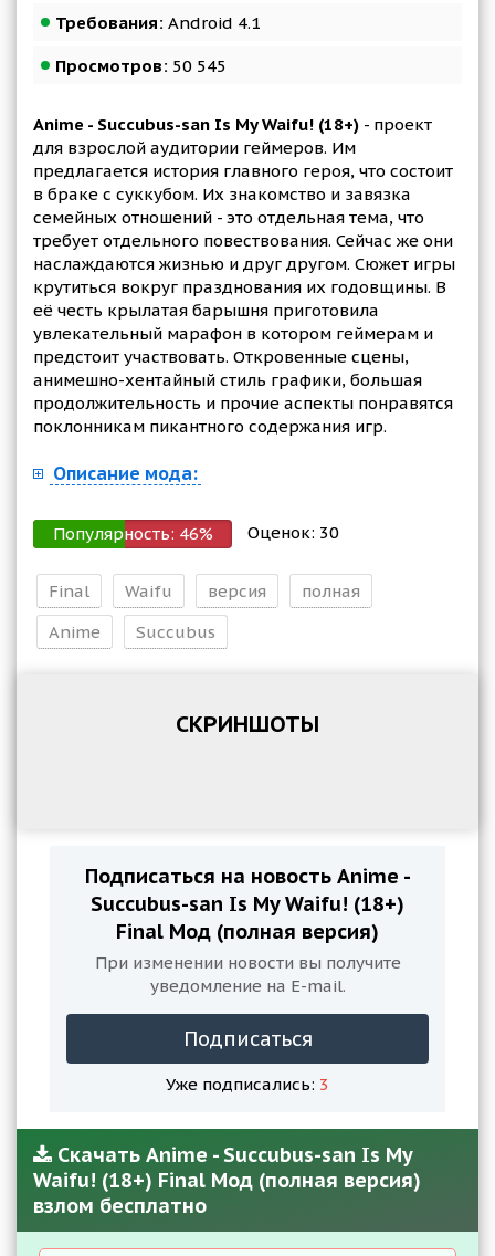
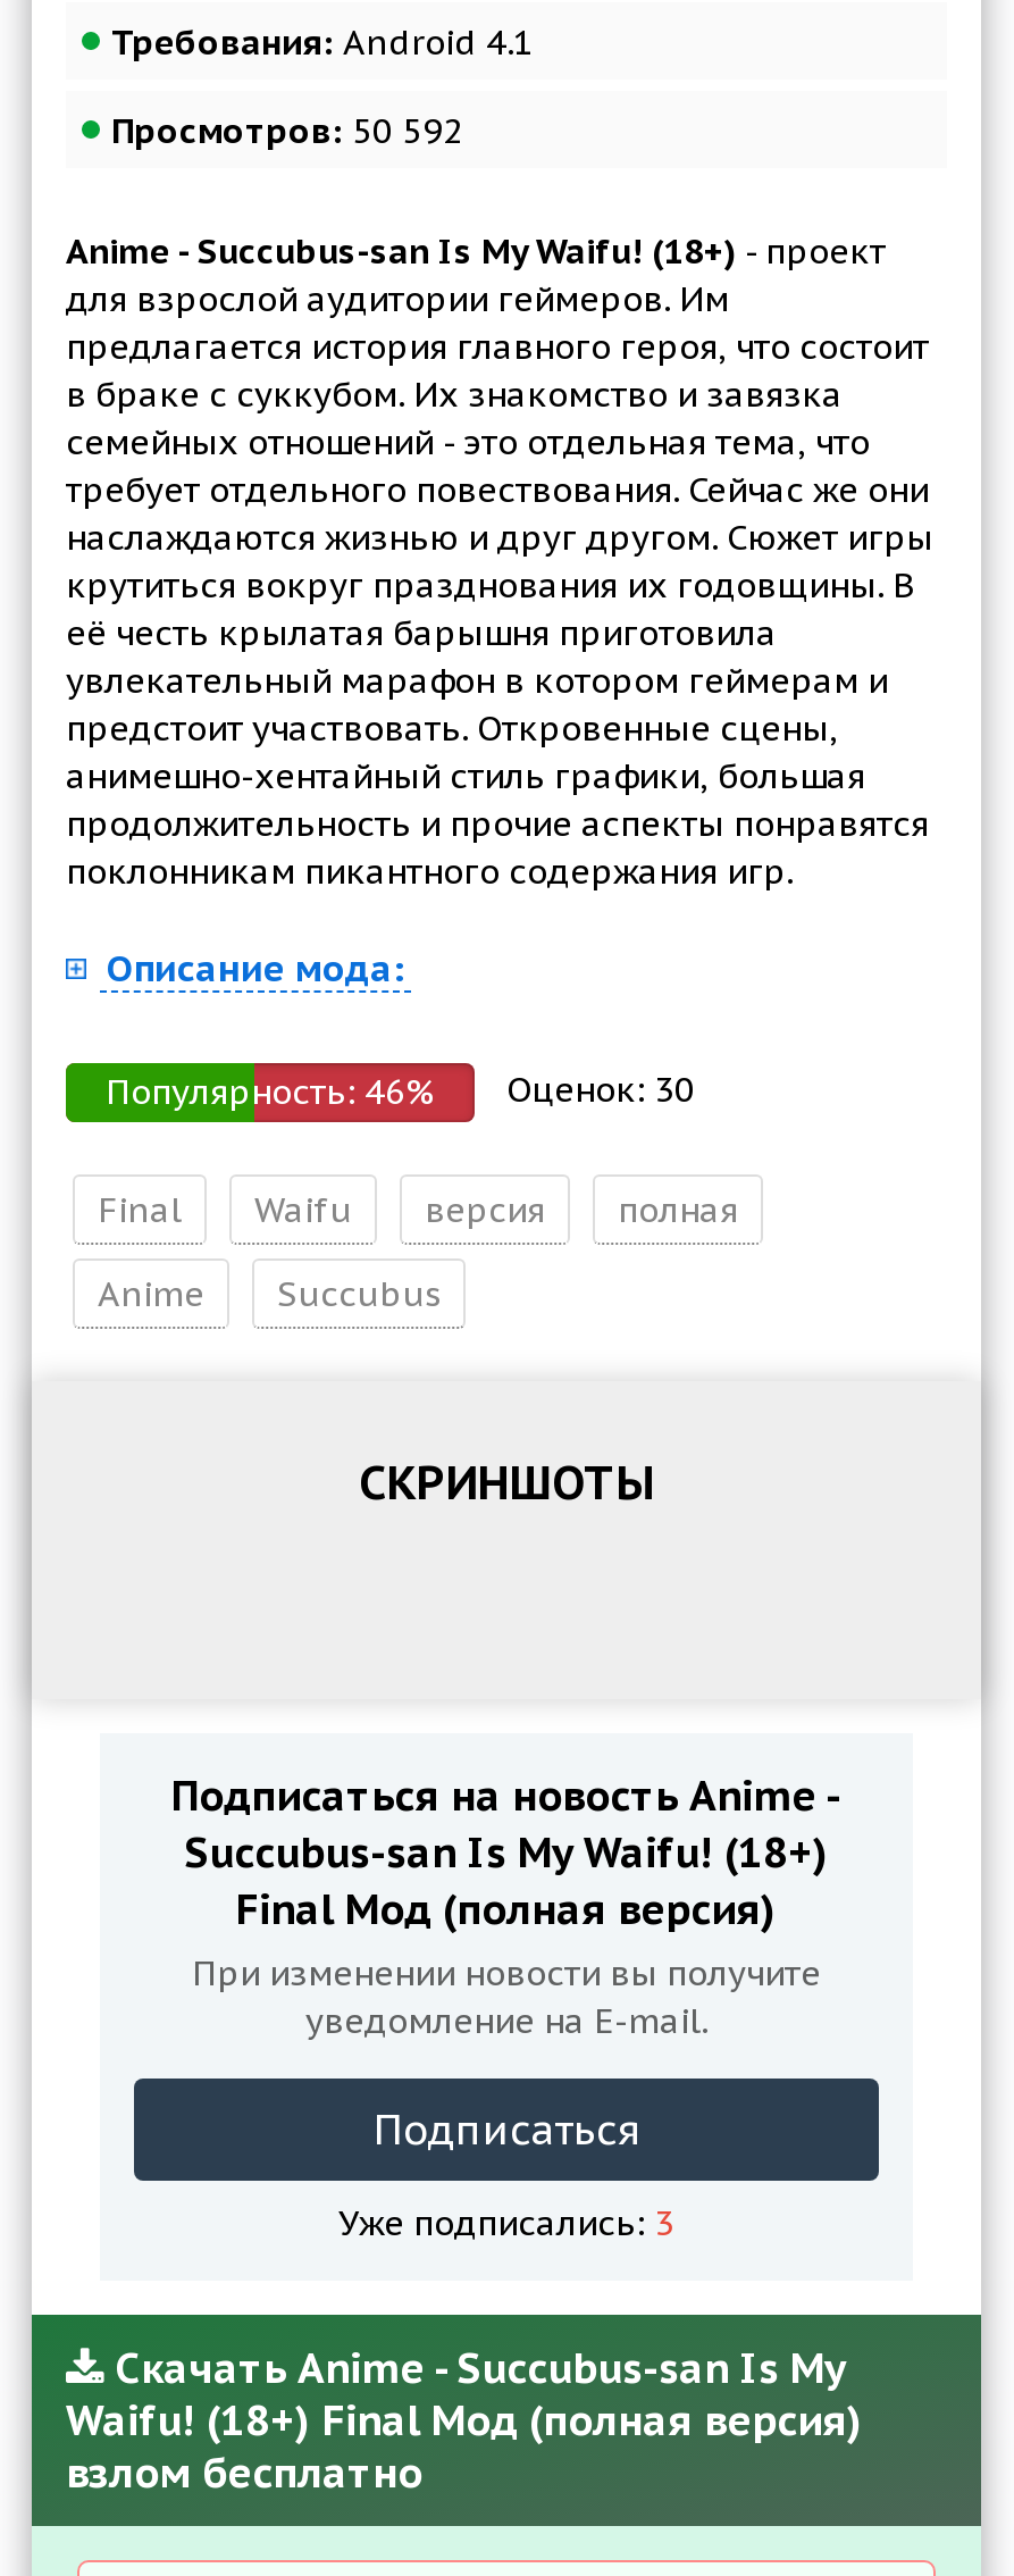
[55,55,227,76] Просмотров: 50 545 -> [111,109,463,152] Просмотров: 50 592

